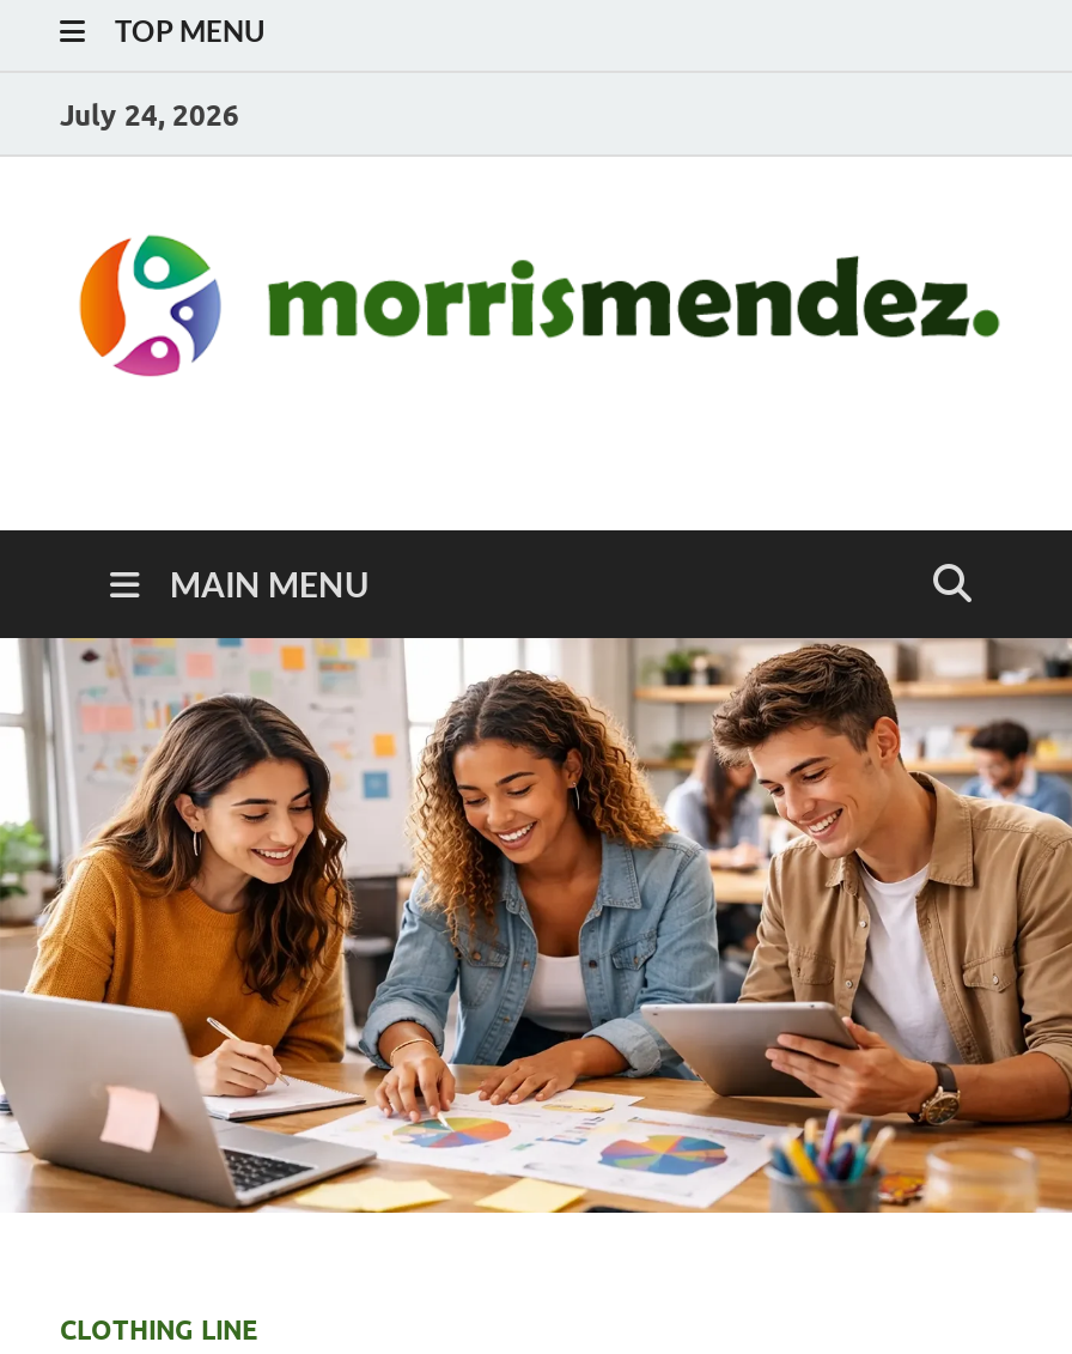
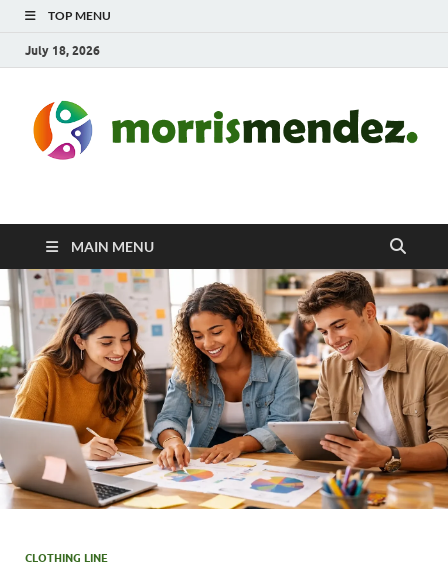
[60,96,239,132] July 24, 2026 -> [25,42,100,57] July 18, 2026

